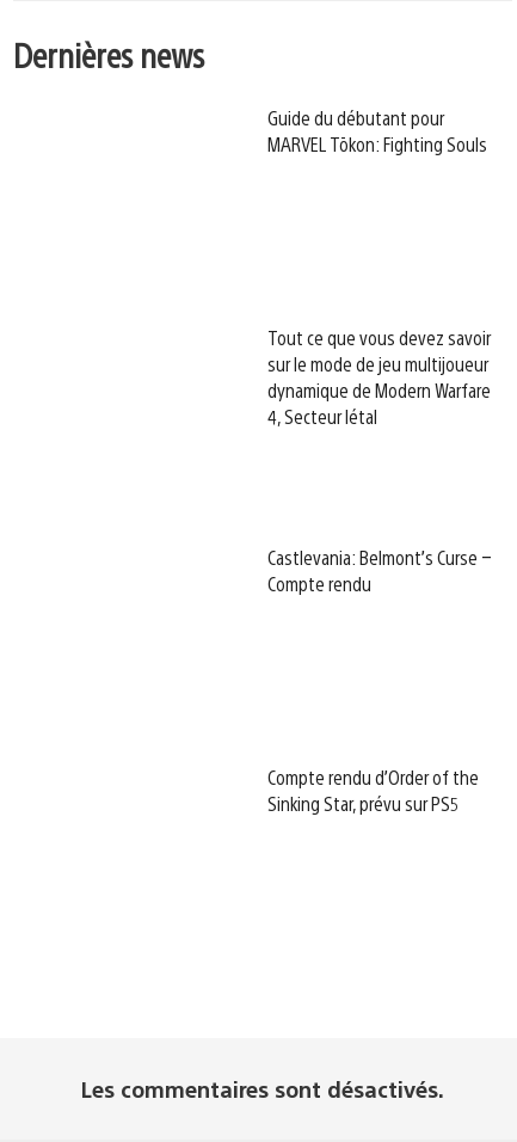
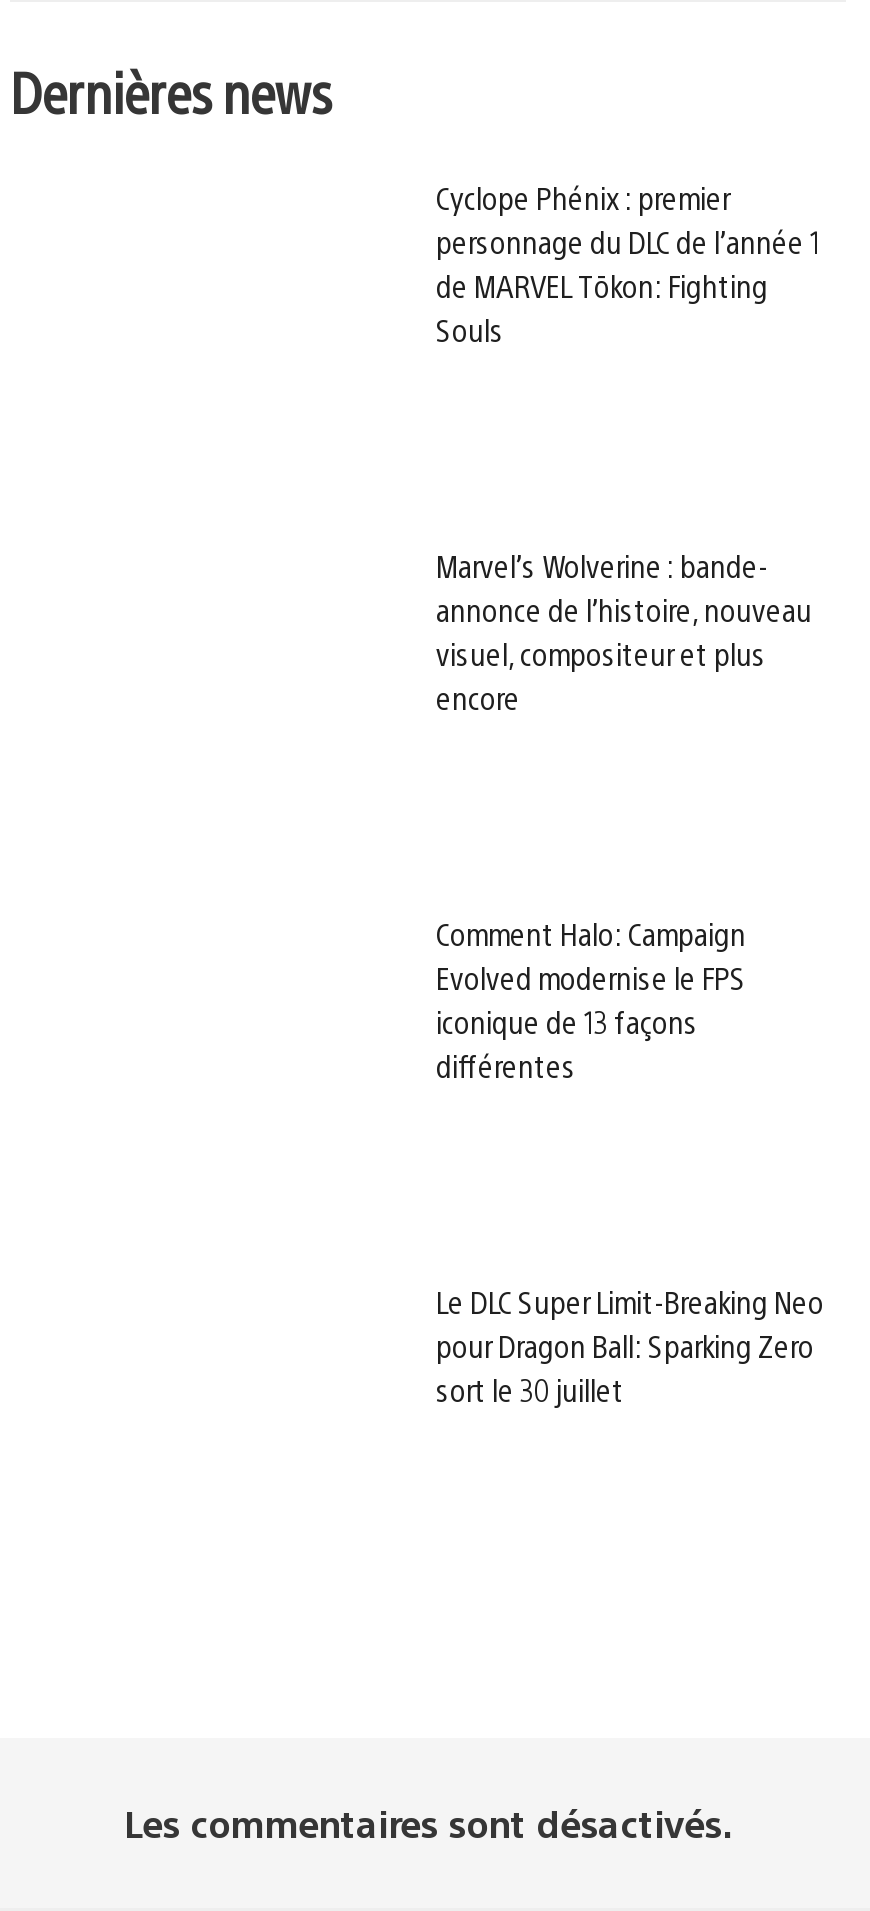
[267,105,487,156] Guide du débutant pour | MARVEL Tōkon: Fighting Souls -> [436,176,820,350] Cyclope Phénix : premier | personnage du DLC de l’année 1 | de MARVEL Tōkon: Fighting | Souls
[267,325,491,429] Tout ce que vous devez savoir | sur le mode de jeu multijoueur | dynamique de Modern Warfare | 4, Secteur létal -> [436,544,812,718] Marvel’s Wolverine : bande- | annonce de l’histoire, nouveau | visuel, compositeur et plus | encore
[267,544,492,596] Castlevania: Belmont’s Curse – | Compte rendu -> [436,912,746,1086] Comment Halo: Campaign | Evolved modernise le FPS | iconique de 13 façons | différentes
[267,764,479,816] Compte rendu d’Order of the | Sinking Star, prévu sur PS5 -> [436,1280,824,1410] Le DLC Super Limit-Breaking Neo | pour Dragon Ball: Sparking Zero | sort le 30 juillet

